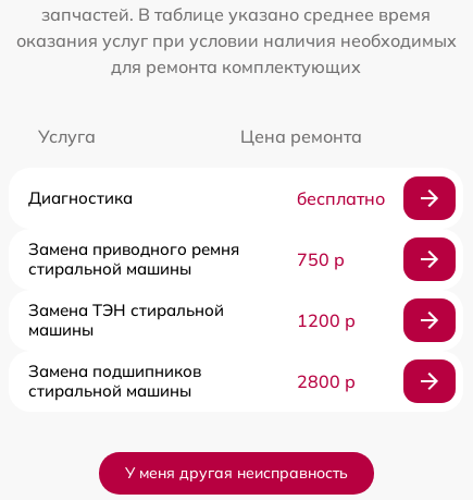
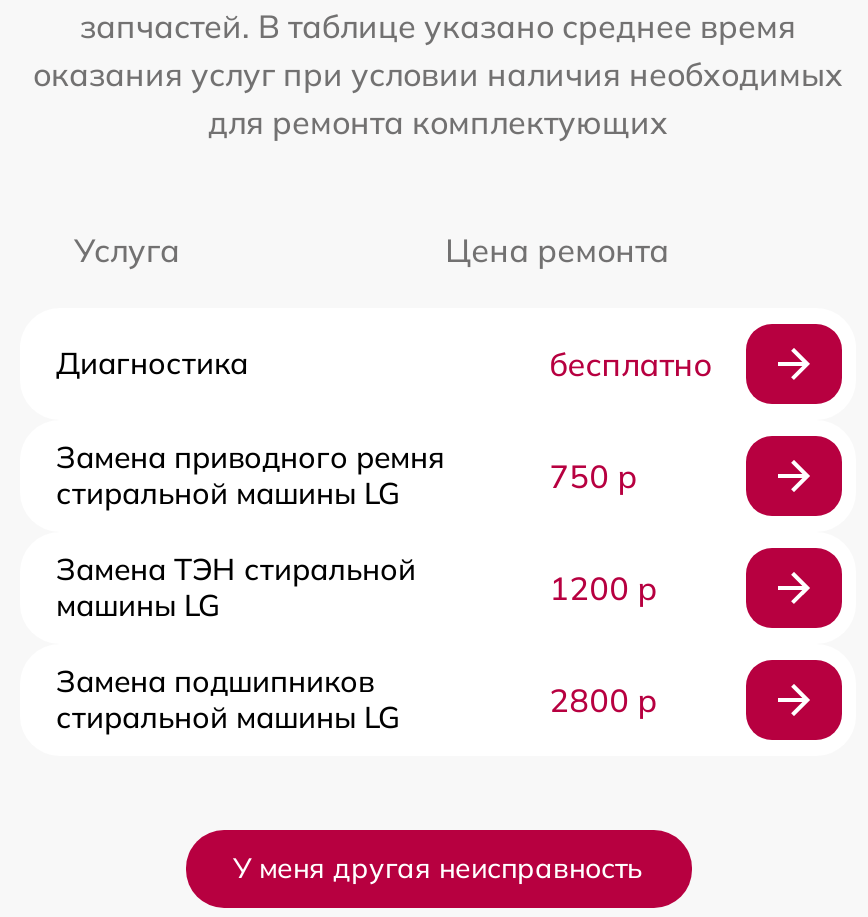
[28,258,191,279] стиральной машины -> [56,474,400,512] стиральной машины LG
[28,319,94,340] машины -> [56,586,220,624] машины LG
[28,380,191,401] стиральной машины -> [56,698,400,736] стиральной машины LG

